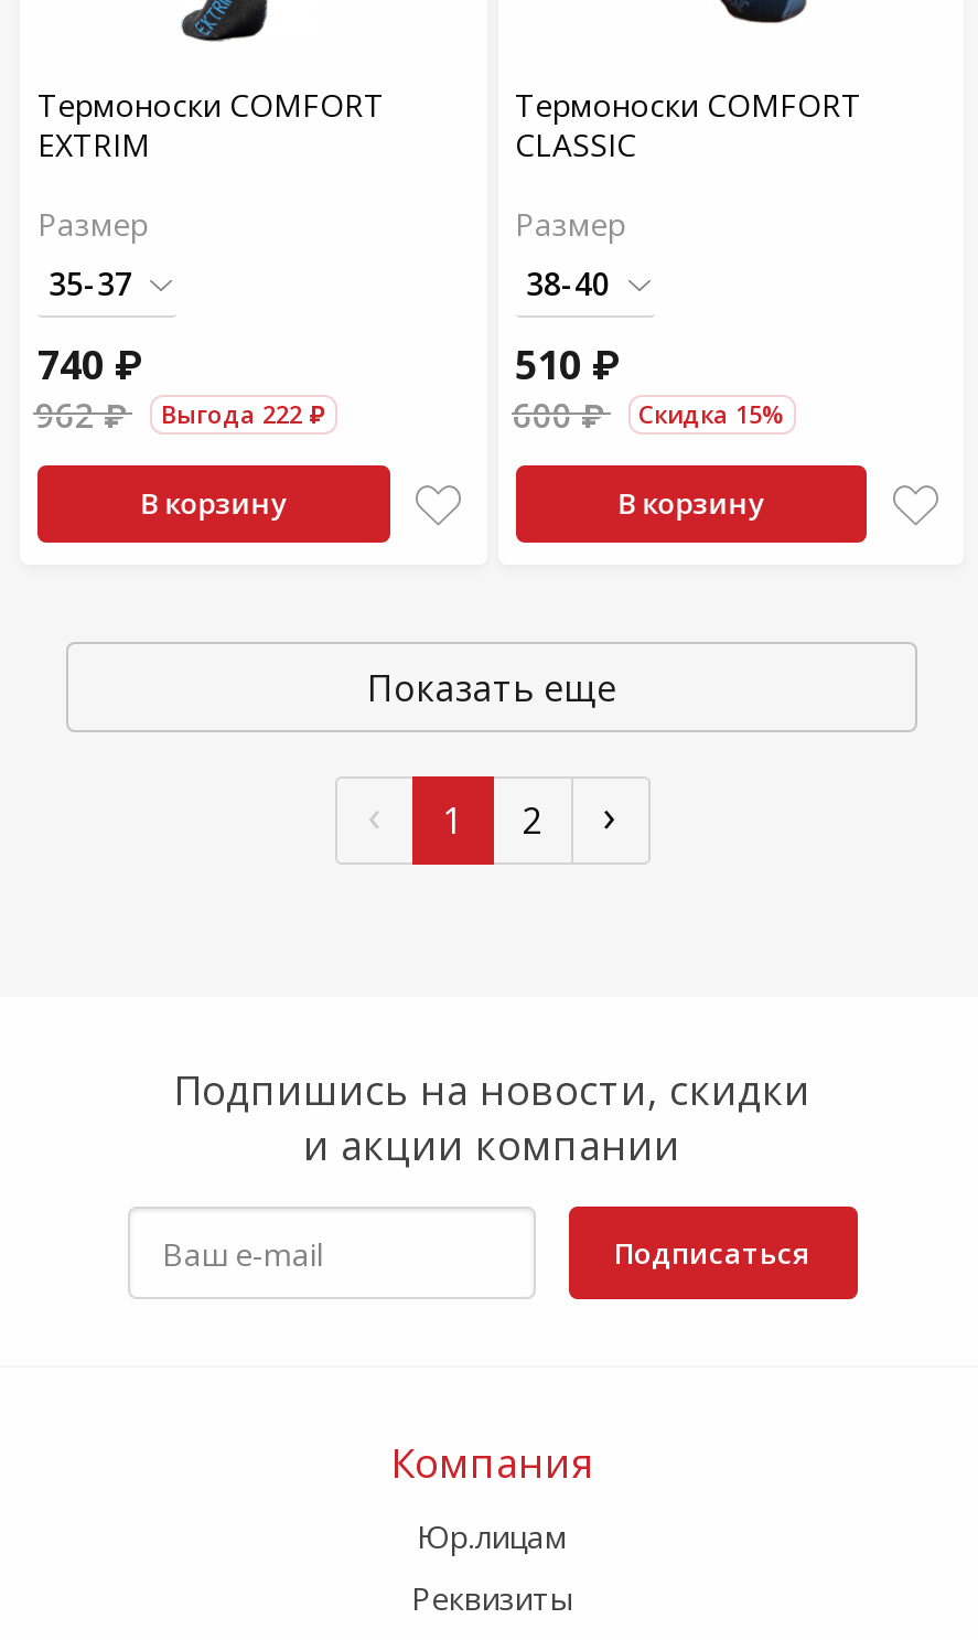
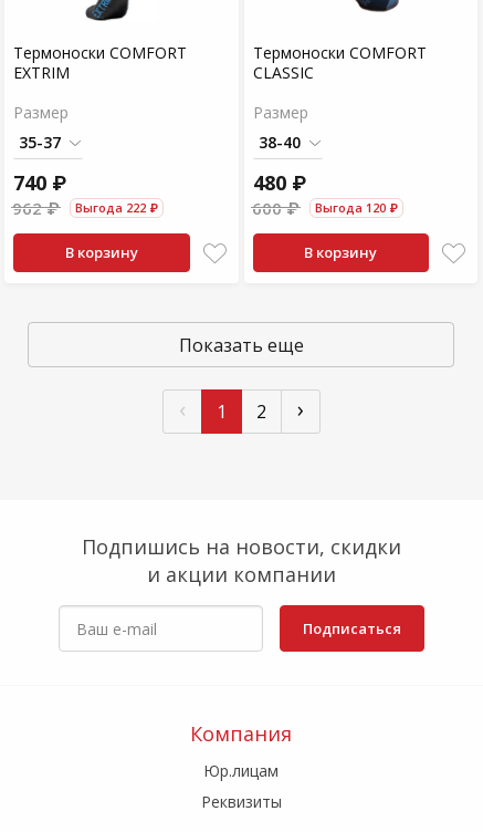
[515,337,621,390] 510 ₽ -> [253,169,306,196] 480 ₽
[638,397,784,430] Скидка 15% -> [314,199,397,216] Выгода 120 ₽

